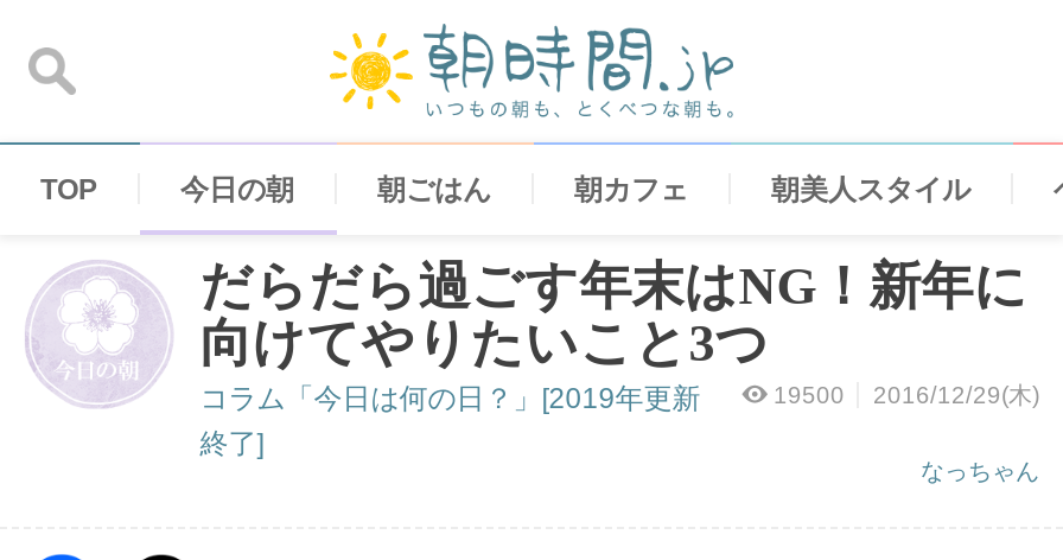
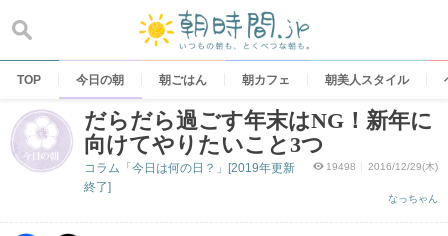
[774,382,1039,408] 19500 2016/12/29(木) -> [326,161,438,172] 19498 2016/12/29(木)

